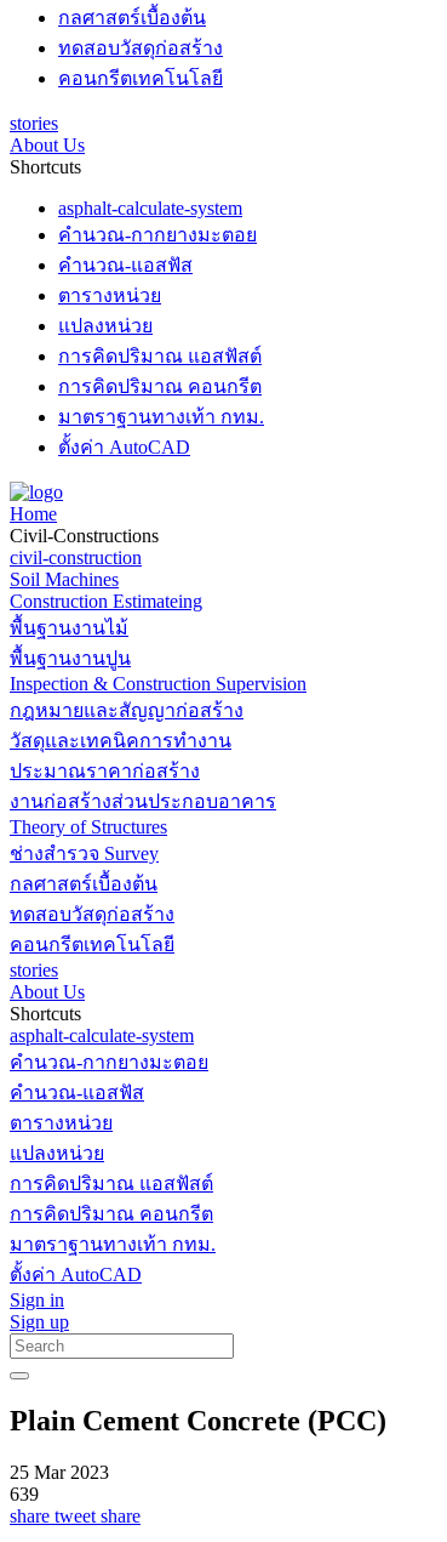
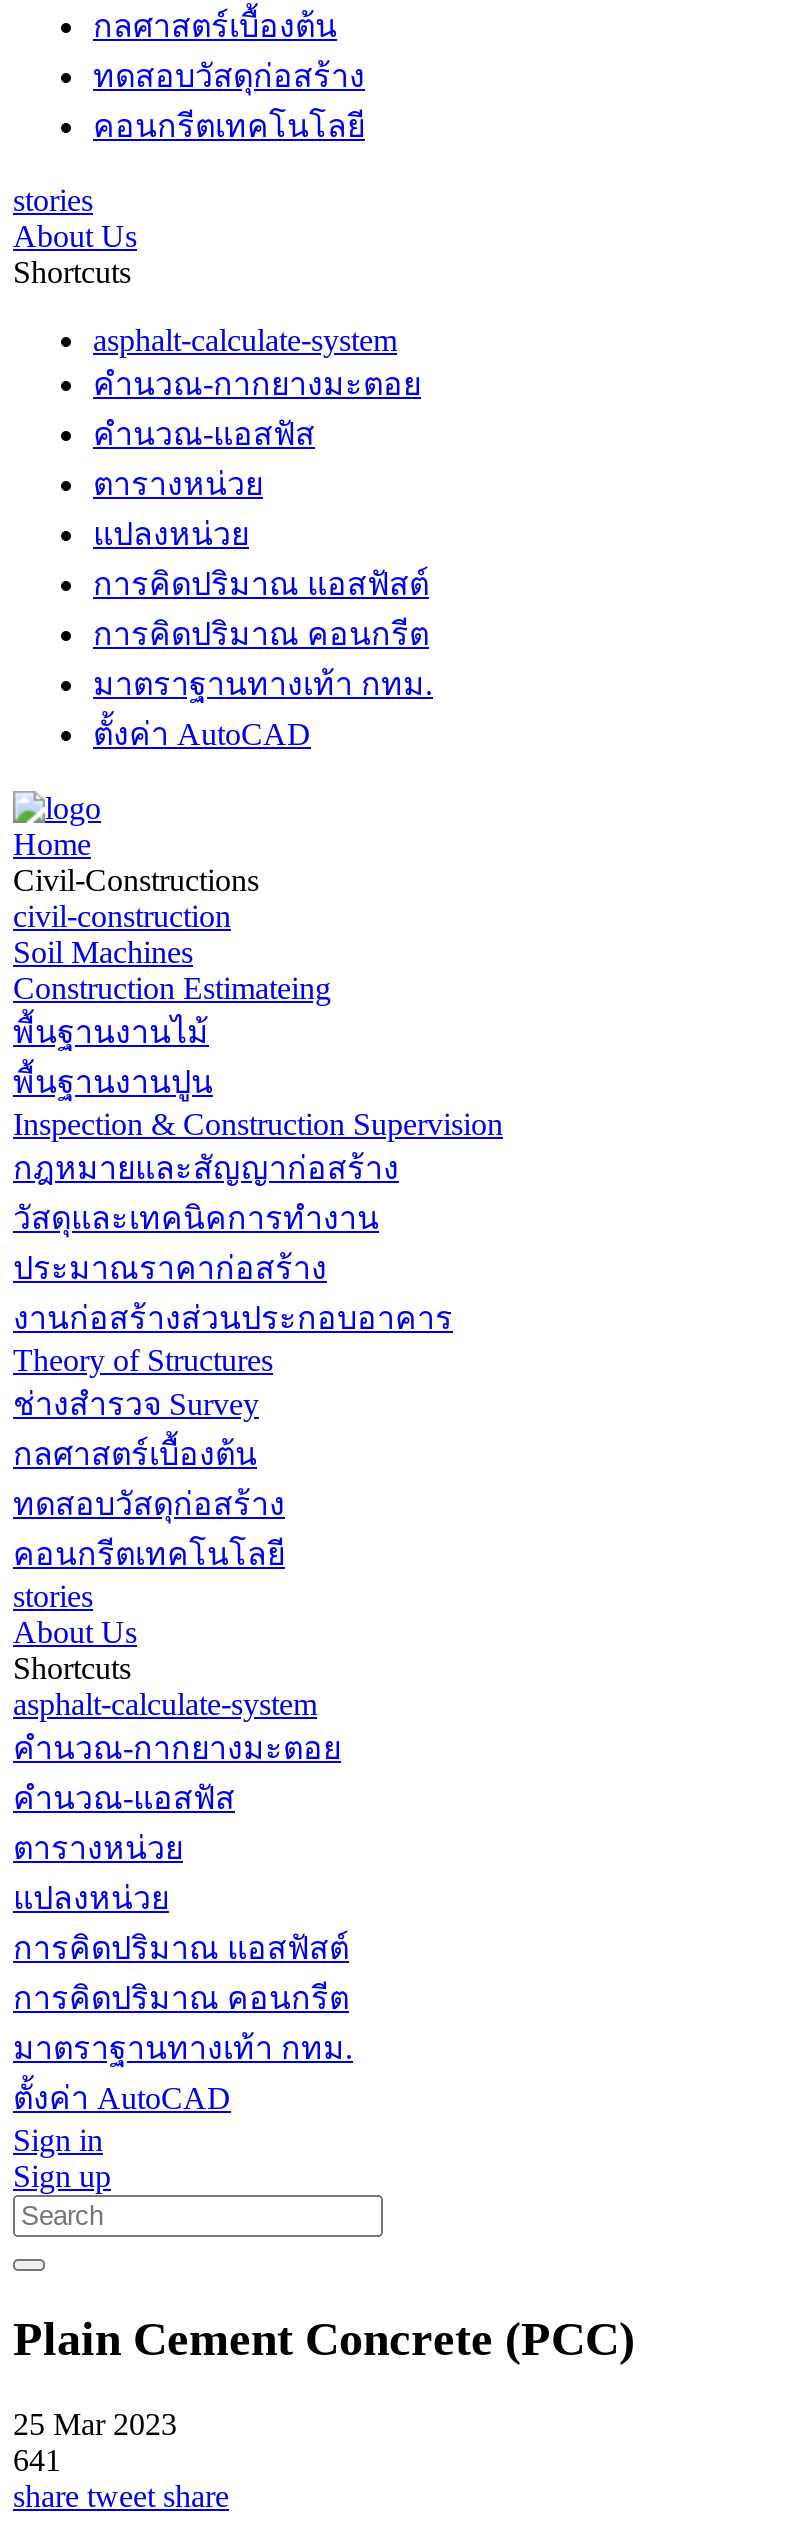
[10,1484,39,1504] 639 -> [13,2443,61,2477] 641

